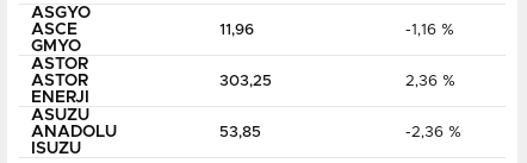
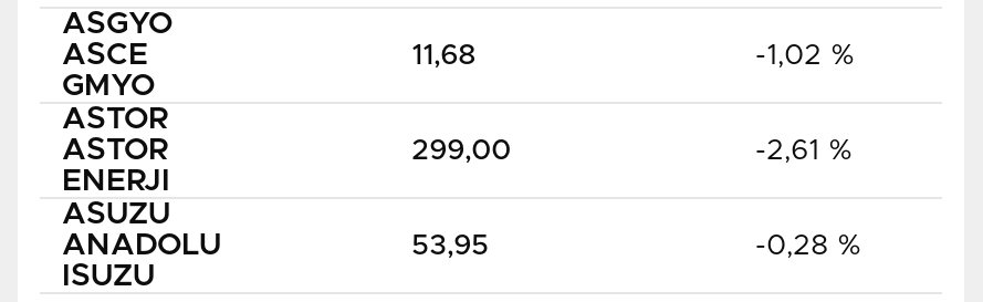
[220,22,254,37] 11,96 -> [412,41,476,70] 11,68
[405,22,454,37] -1,16 % -> [755,41,855,70] -1,02 %
[220,73,272,89] 303,25 -> [412,136,511,165] 299,00
[405,73,455,89] 2,36 % -> [755,136,853,165] -2,61 %
[220,124,261,140] 53,85 -> [412,231,489,260] 53,95
[405,124,461,140] -2,36 % -> [755,231,862,260] -0,28 %

